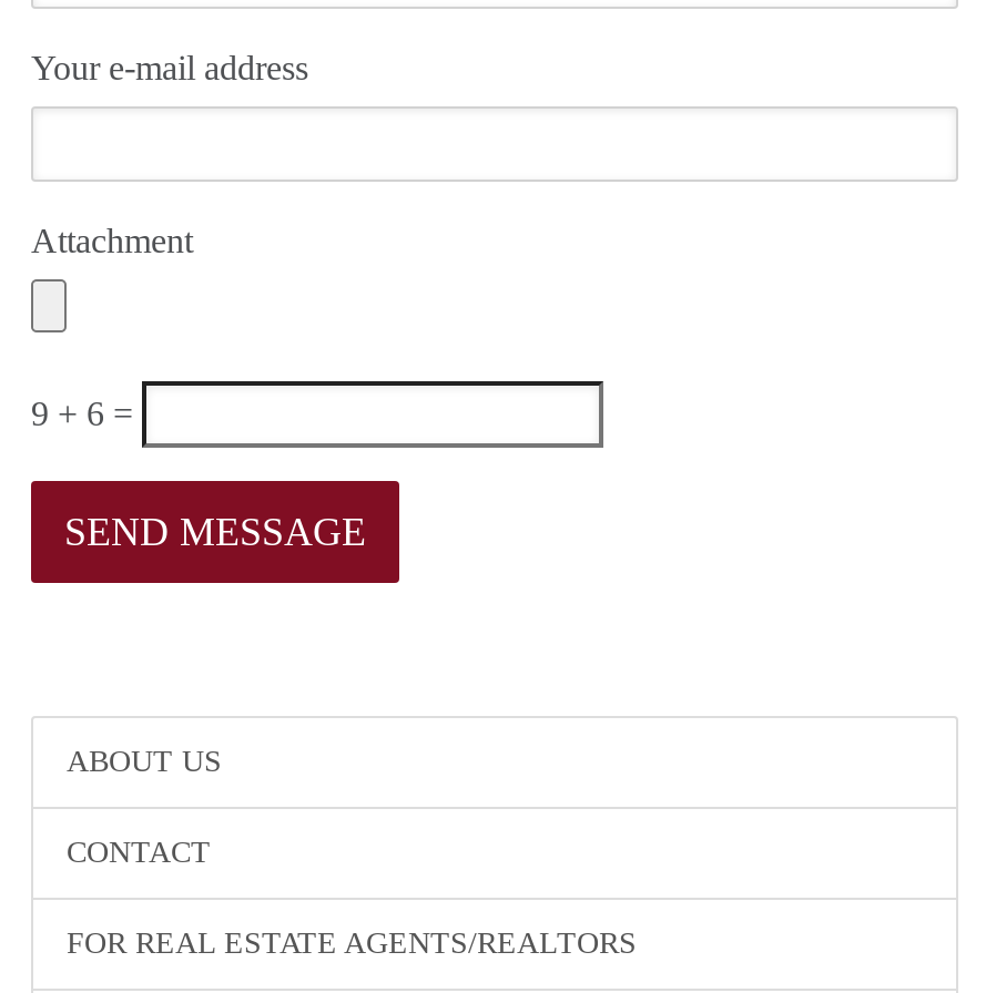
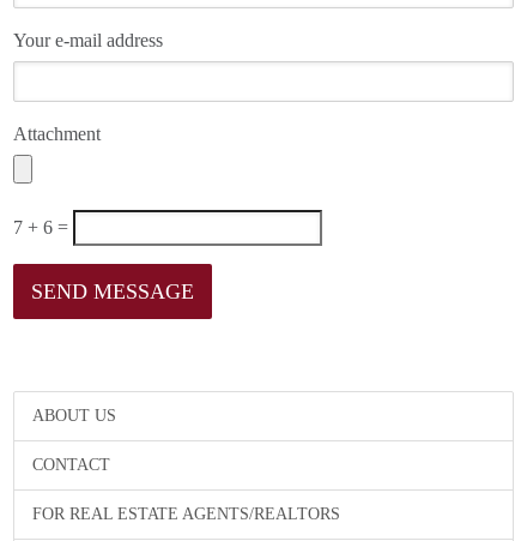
[31,395,142,432] 9 + 6 = -> [13,217,73,238] 7 + 6 =

